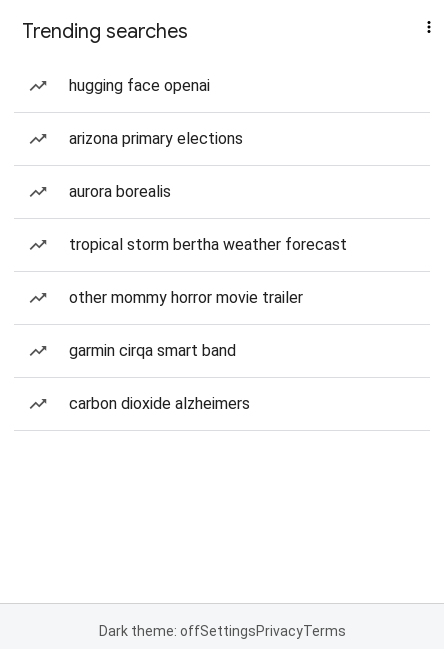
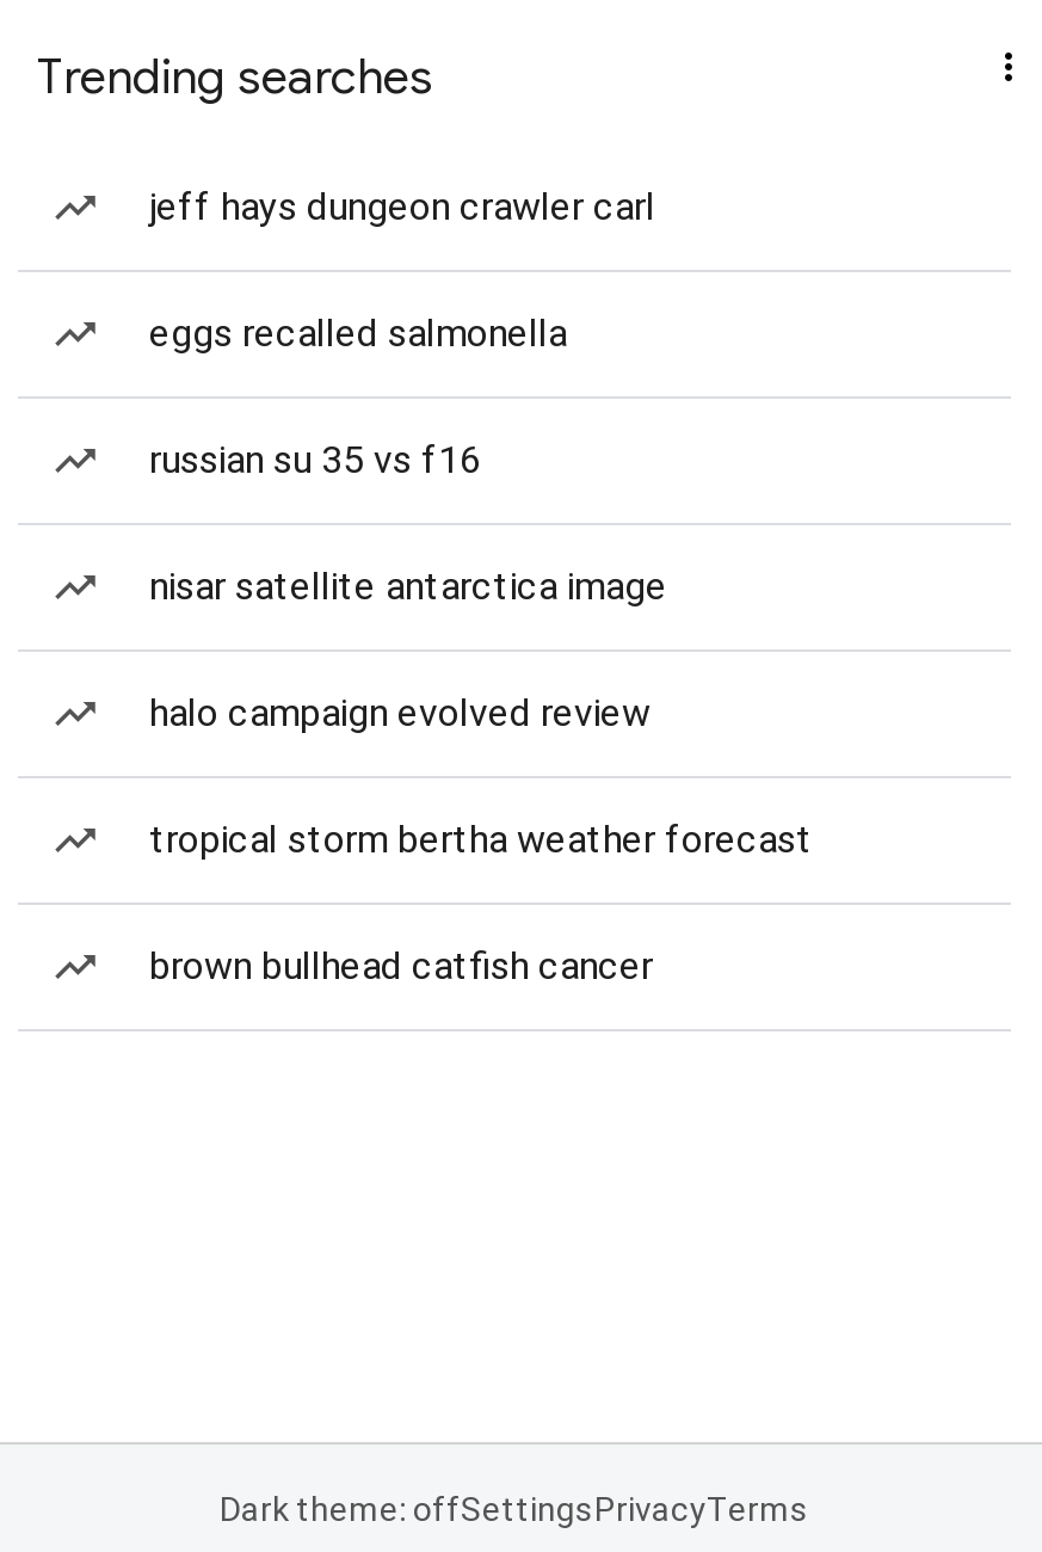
[69,76,243,201] hugging face openai | arizona primary elections | aurora borealis -> [149,184,667,735] jeff hays dungeon crawler carl | eggs recalled salmonella | russian su 35 vs f16 | nisar satellite antarctica image | halo campaign evolved review
moved [69,235,347,254] -> [149,817,813,862]: tropical storm bertha weather forecast
[69,288,303,413] other mommy horror movie trailer | garmin cirqa smart band | carbon dioxide alzheimers -> [149,943,653,989] brown bullhead catfish cancer

